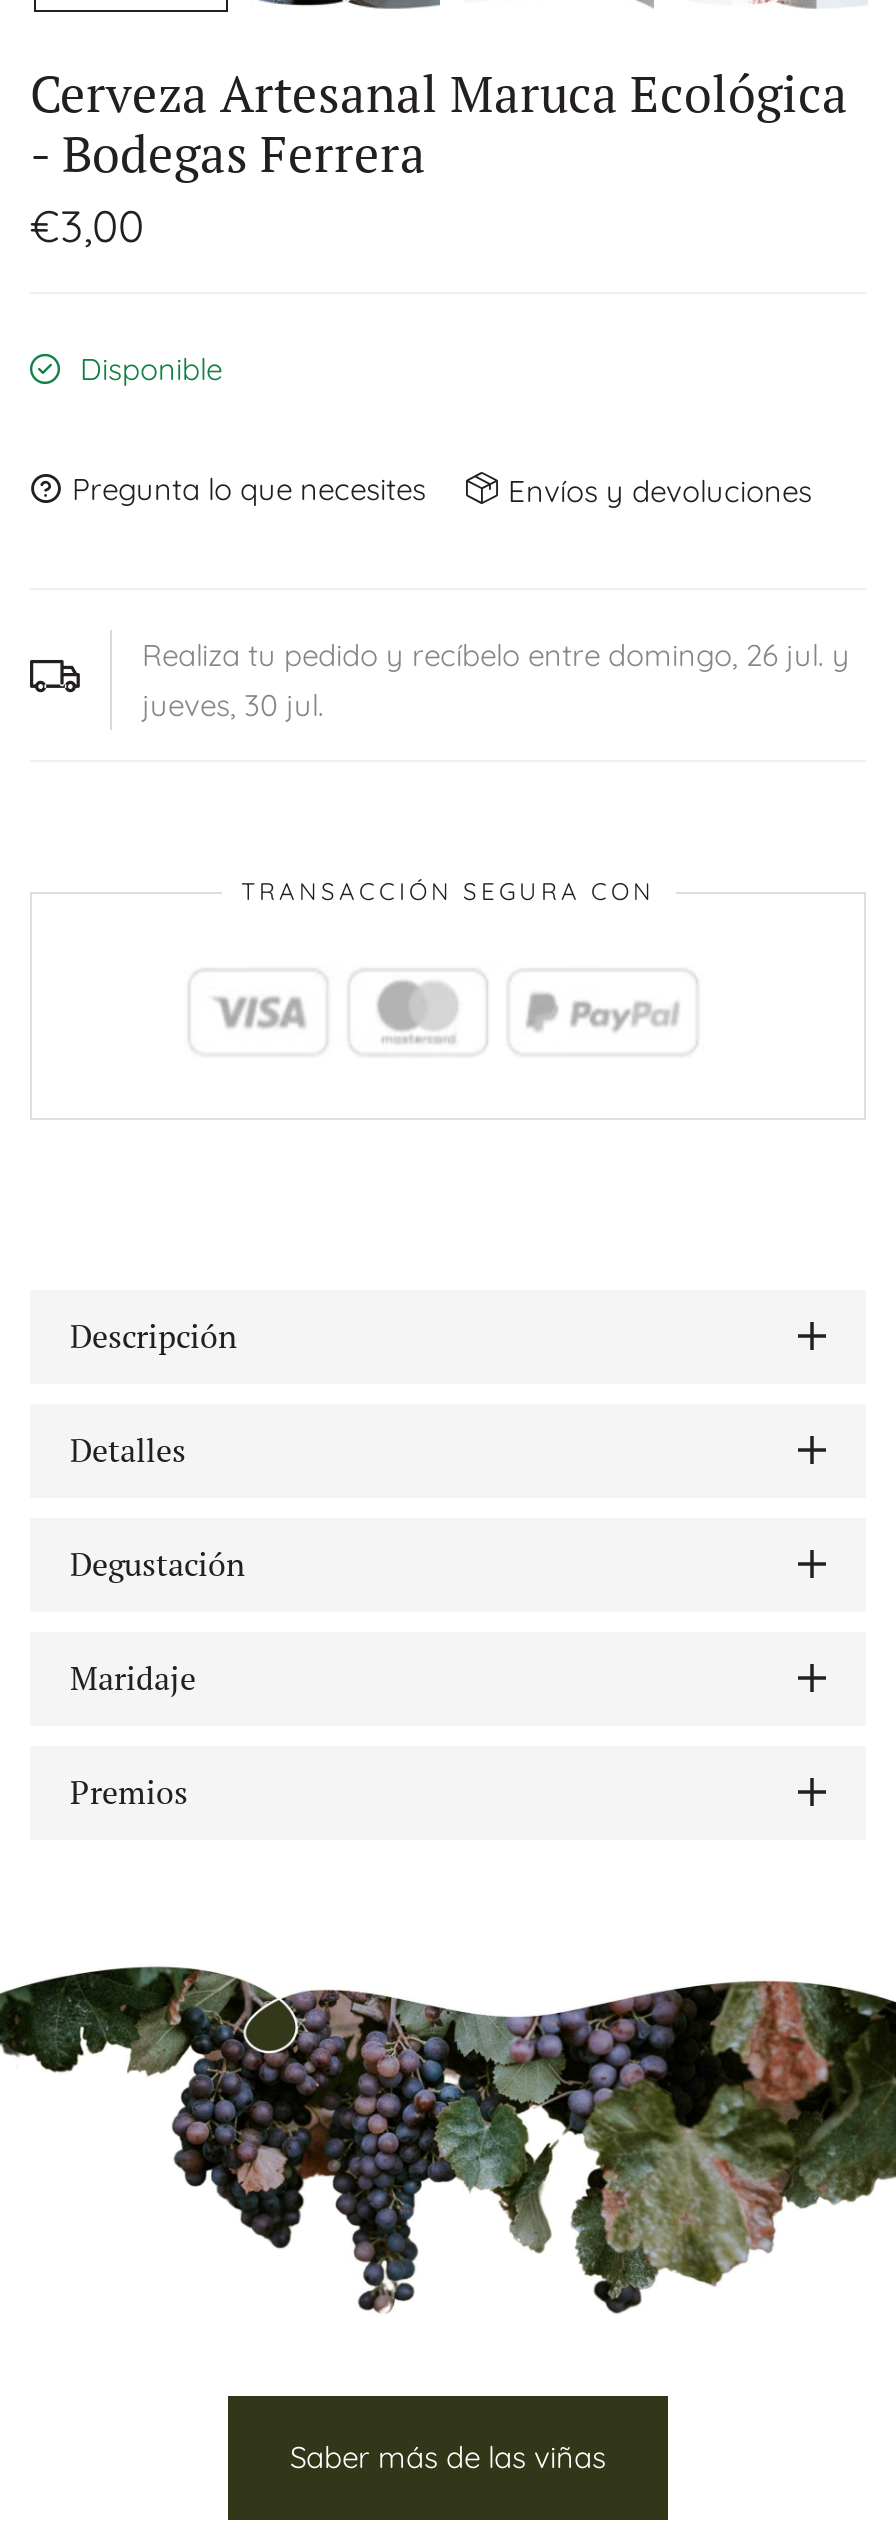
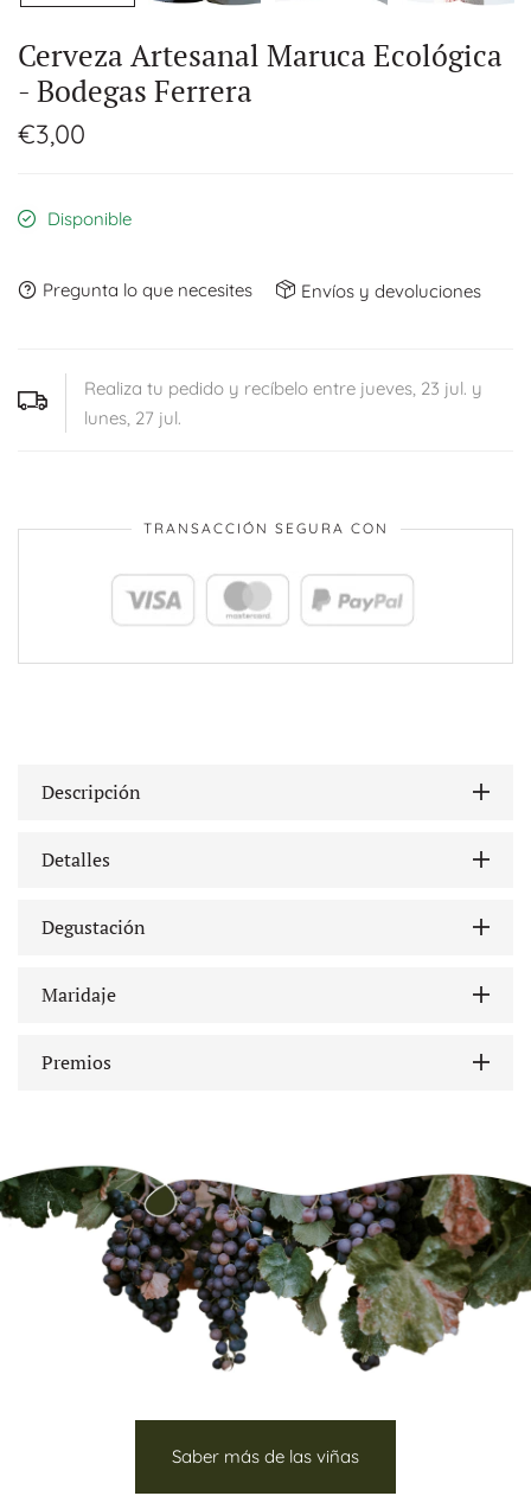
[142,635,850,673] Realiza tu pedido y recíbelo entre domingo, 26 jul. y -> [84,377,482,399] Realiza tu pedido y recíbelo entre jueves, 23 jul. y
[142,685,324,723] jueves, 30 jul. -> [84,406,181,429] lunes, 27 jul.

